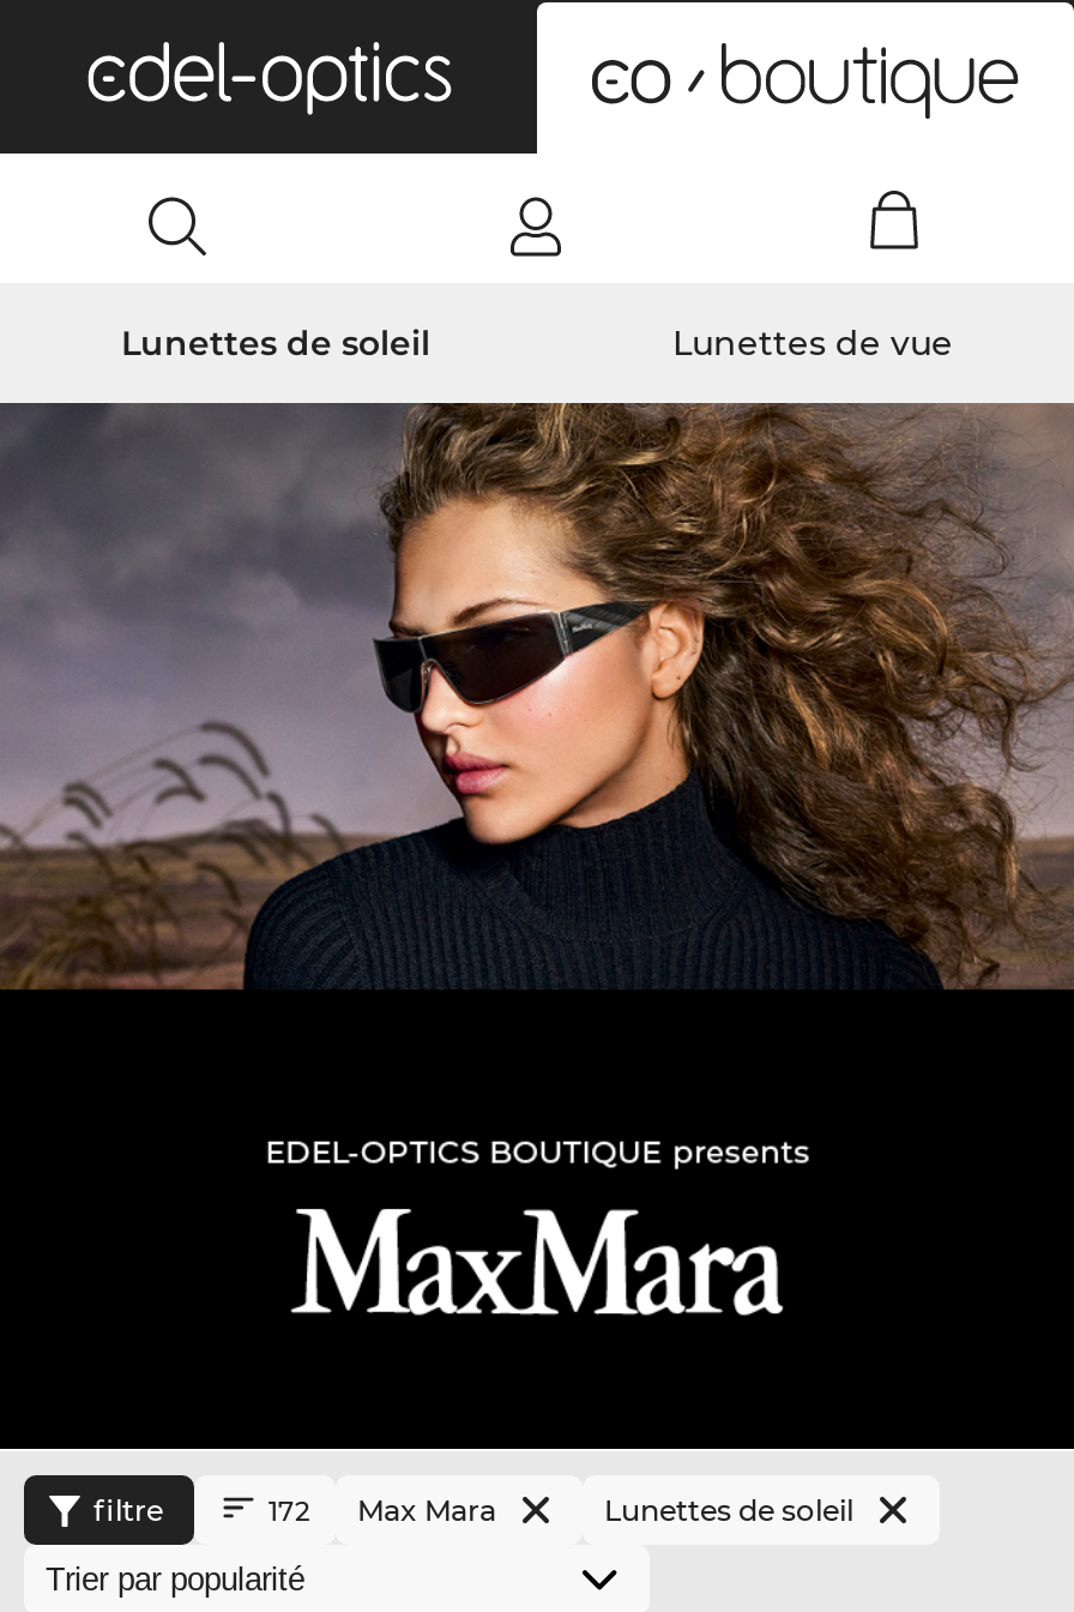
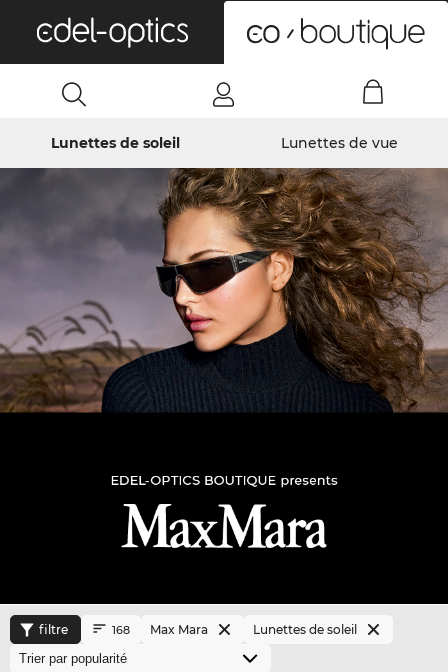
[268,1492,496,1528] 172 Max Mara -> [112,622,208,637] 168 Max Mara

